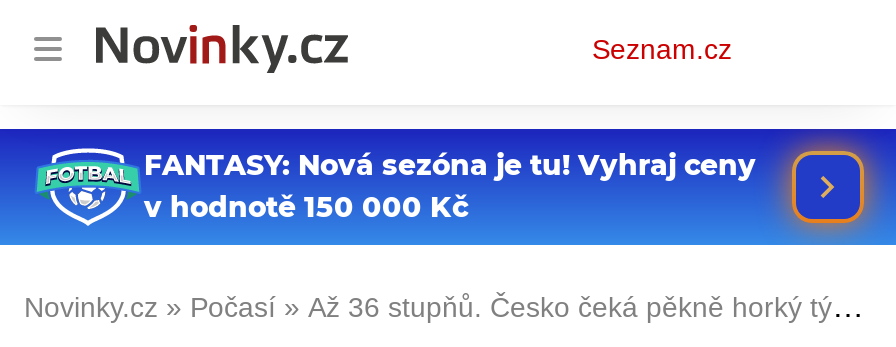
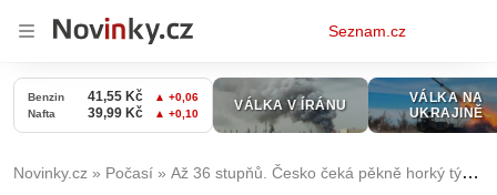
[6,127,890,247] [image] -> [3,75,494,138] [image]

